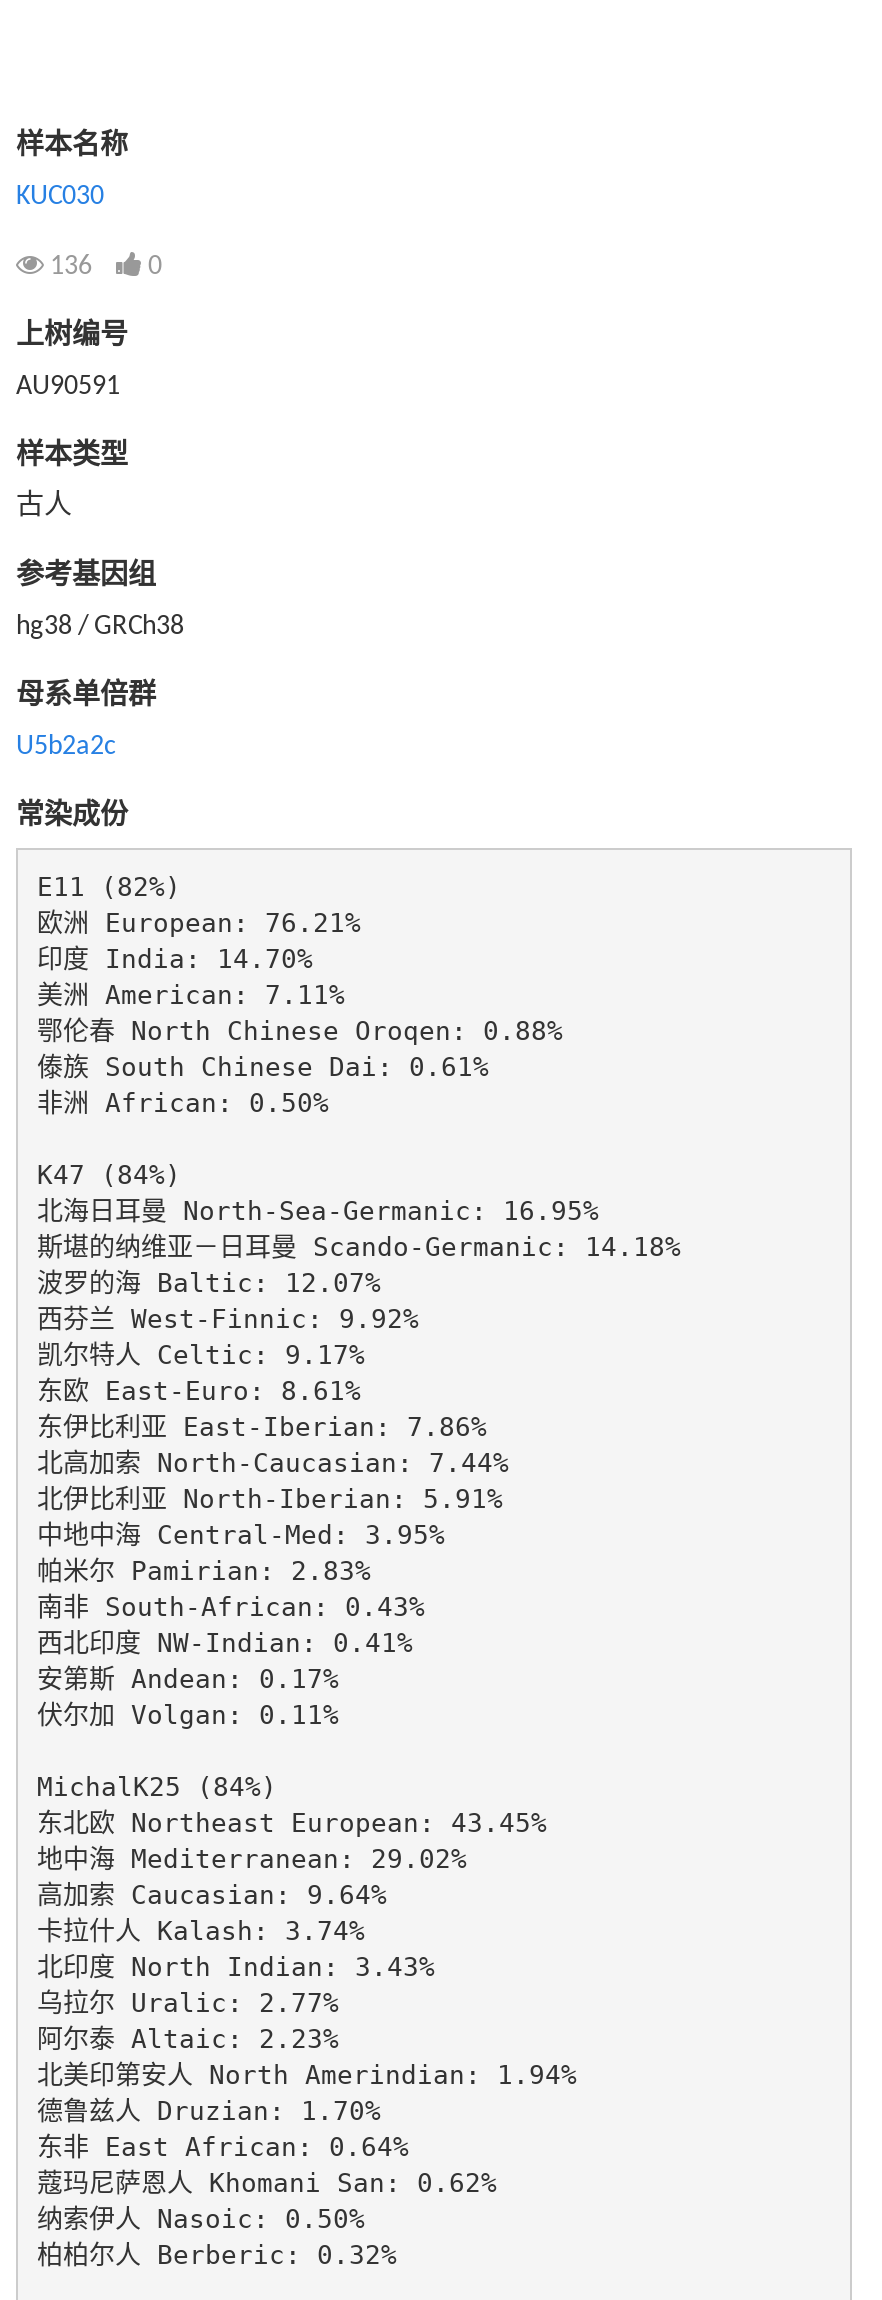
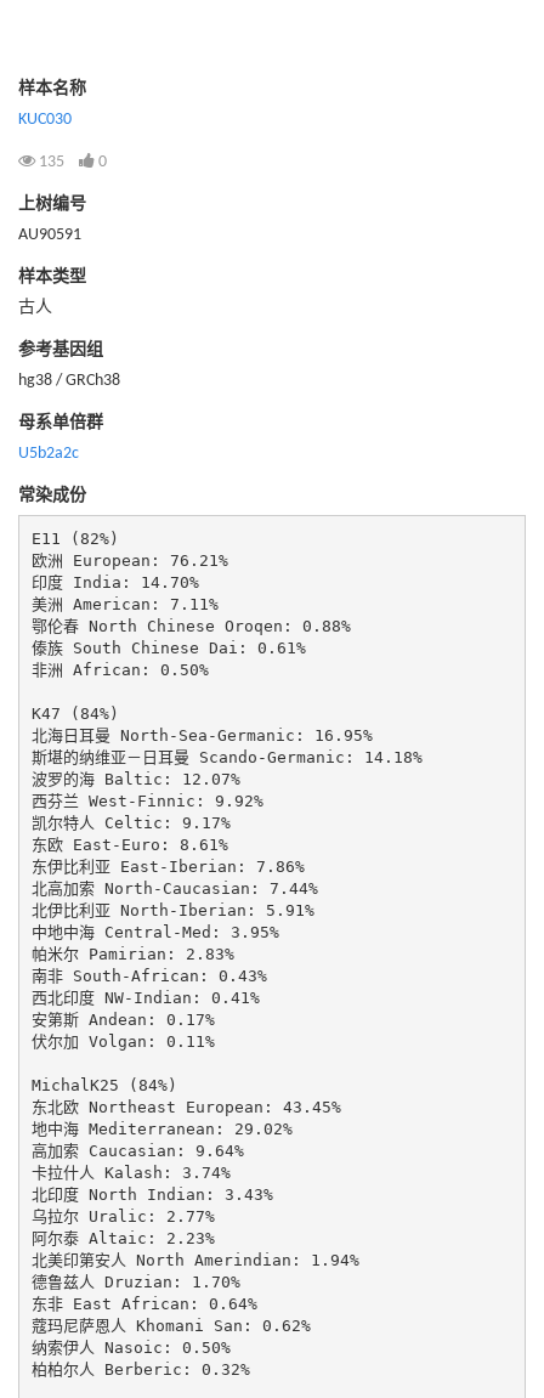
[50,252,162,282] 136 0 -> [39,153,107,171] 135 0

